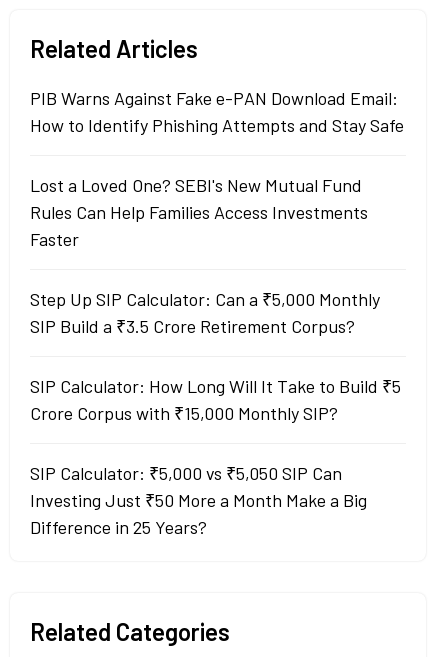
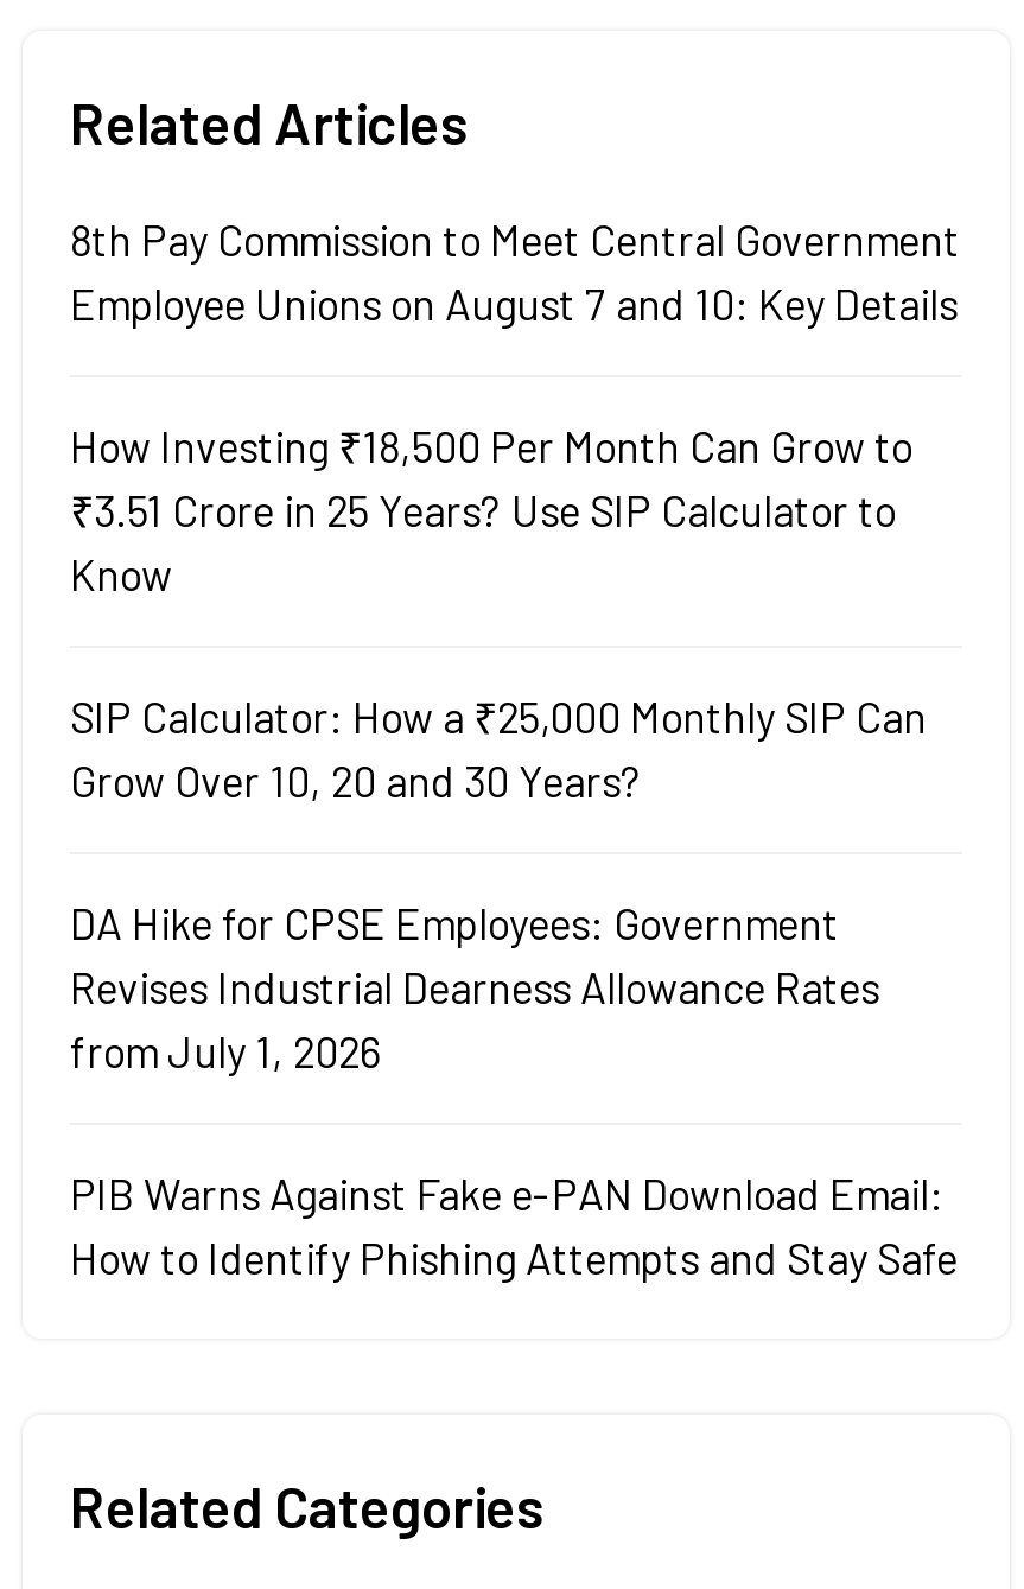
none -> [70,214,960,1078] 8th Pay Commission to Meet Central Government | Employee Unions on August 7 and 10: Key Details | How Investing ₹18,500 Per Month Can Grow to | ₹3.51 Crore in 25 Years? Use SIP Calculator to | Know | SIP Calculator: How a ₹25,000 Monthly SIP Can | Grow Over 10, 20 and 30 Years? | DA Hike for CPSE Employees: Government | Revises Industrial Dearness Allowance Rates | from July 1, 2026
moved [30,87,404,136] -> [70,1168,958,1284]: PIB Warns Against Fake e-PAN Download Email: | How to Identify Phishing Attempts and Stay Safe
[30,174,401,538] Lost a Loved One? SEBI's New Mutual Fund | Rules Can Help Families Access Investments | Faster | Step Up SIP Calculator: Can a ₹5,000 Monthly | SIP Build a ₹3.5 Crore Retirement Corpus? | SIP Calculator: How Long Will It Take to Build ₹5 | Crore Corpus with ₹15,000 Monthly SIP? | SIP Calculator: ₹5,000 vs ₹5,050 SIP Can | Investing Just ₹50 More a Month Make a Big | Difference in 25 Years? -> none

